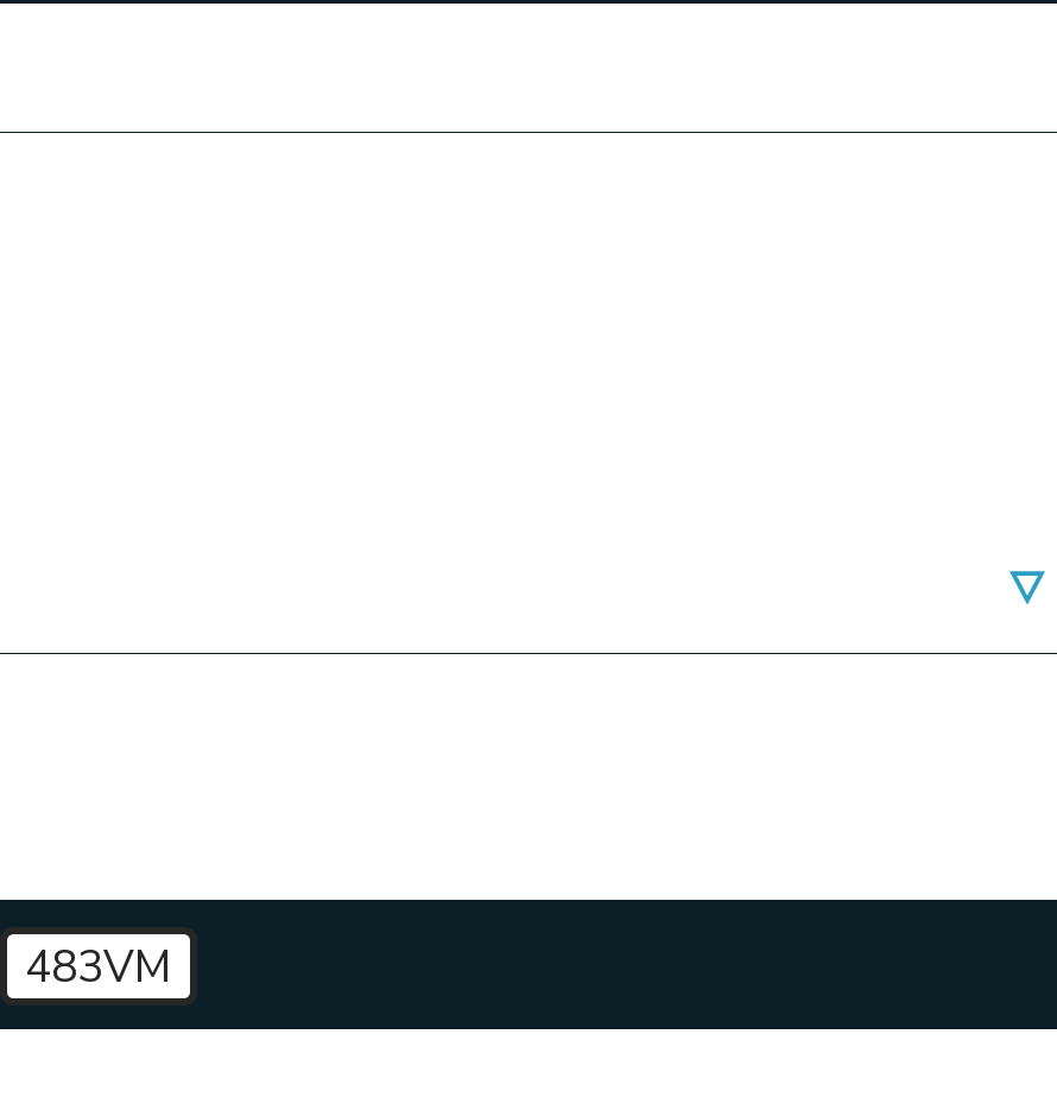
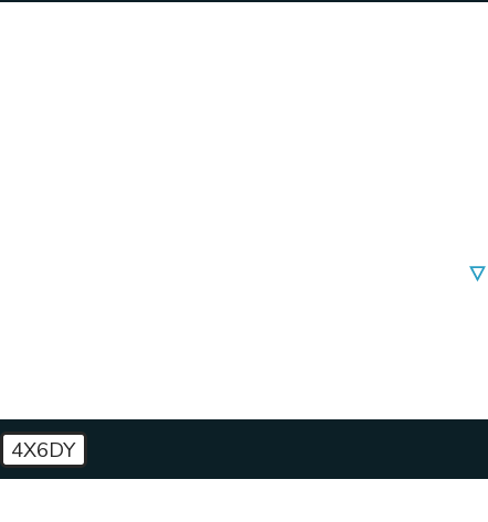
[25,936,172,997] 483VM -> [12,435,76,464] 4X6DY

